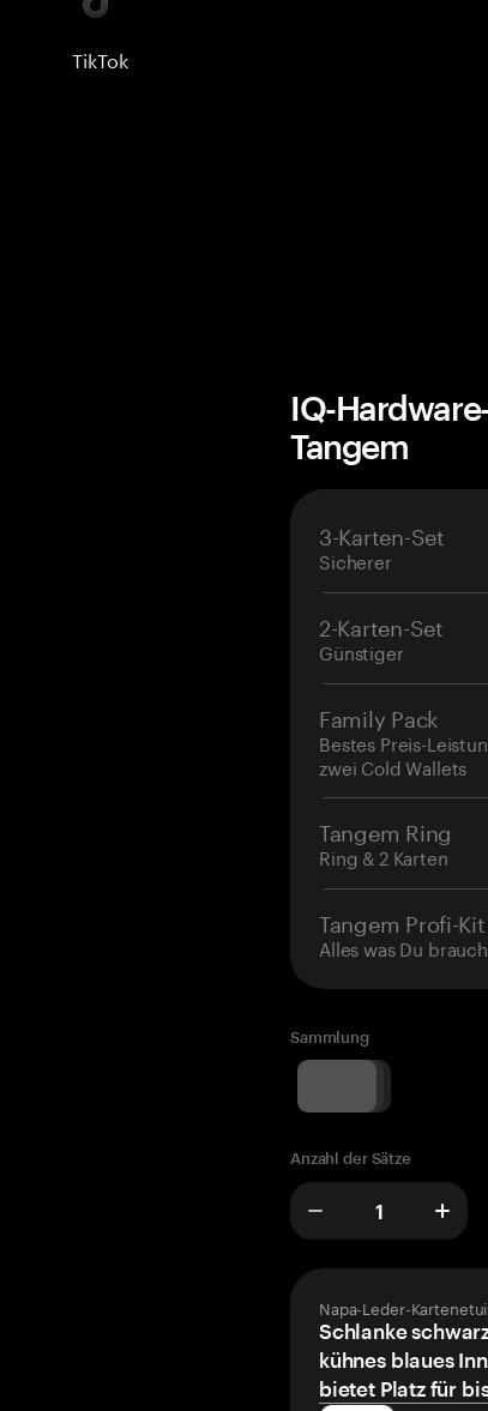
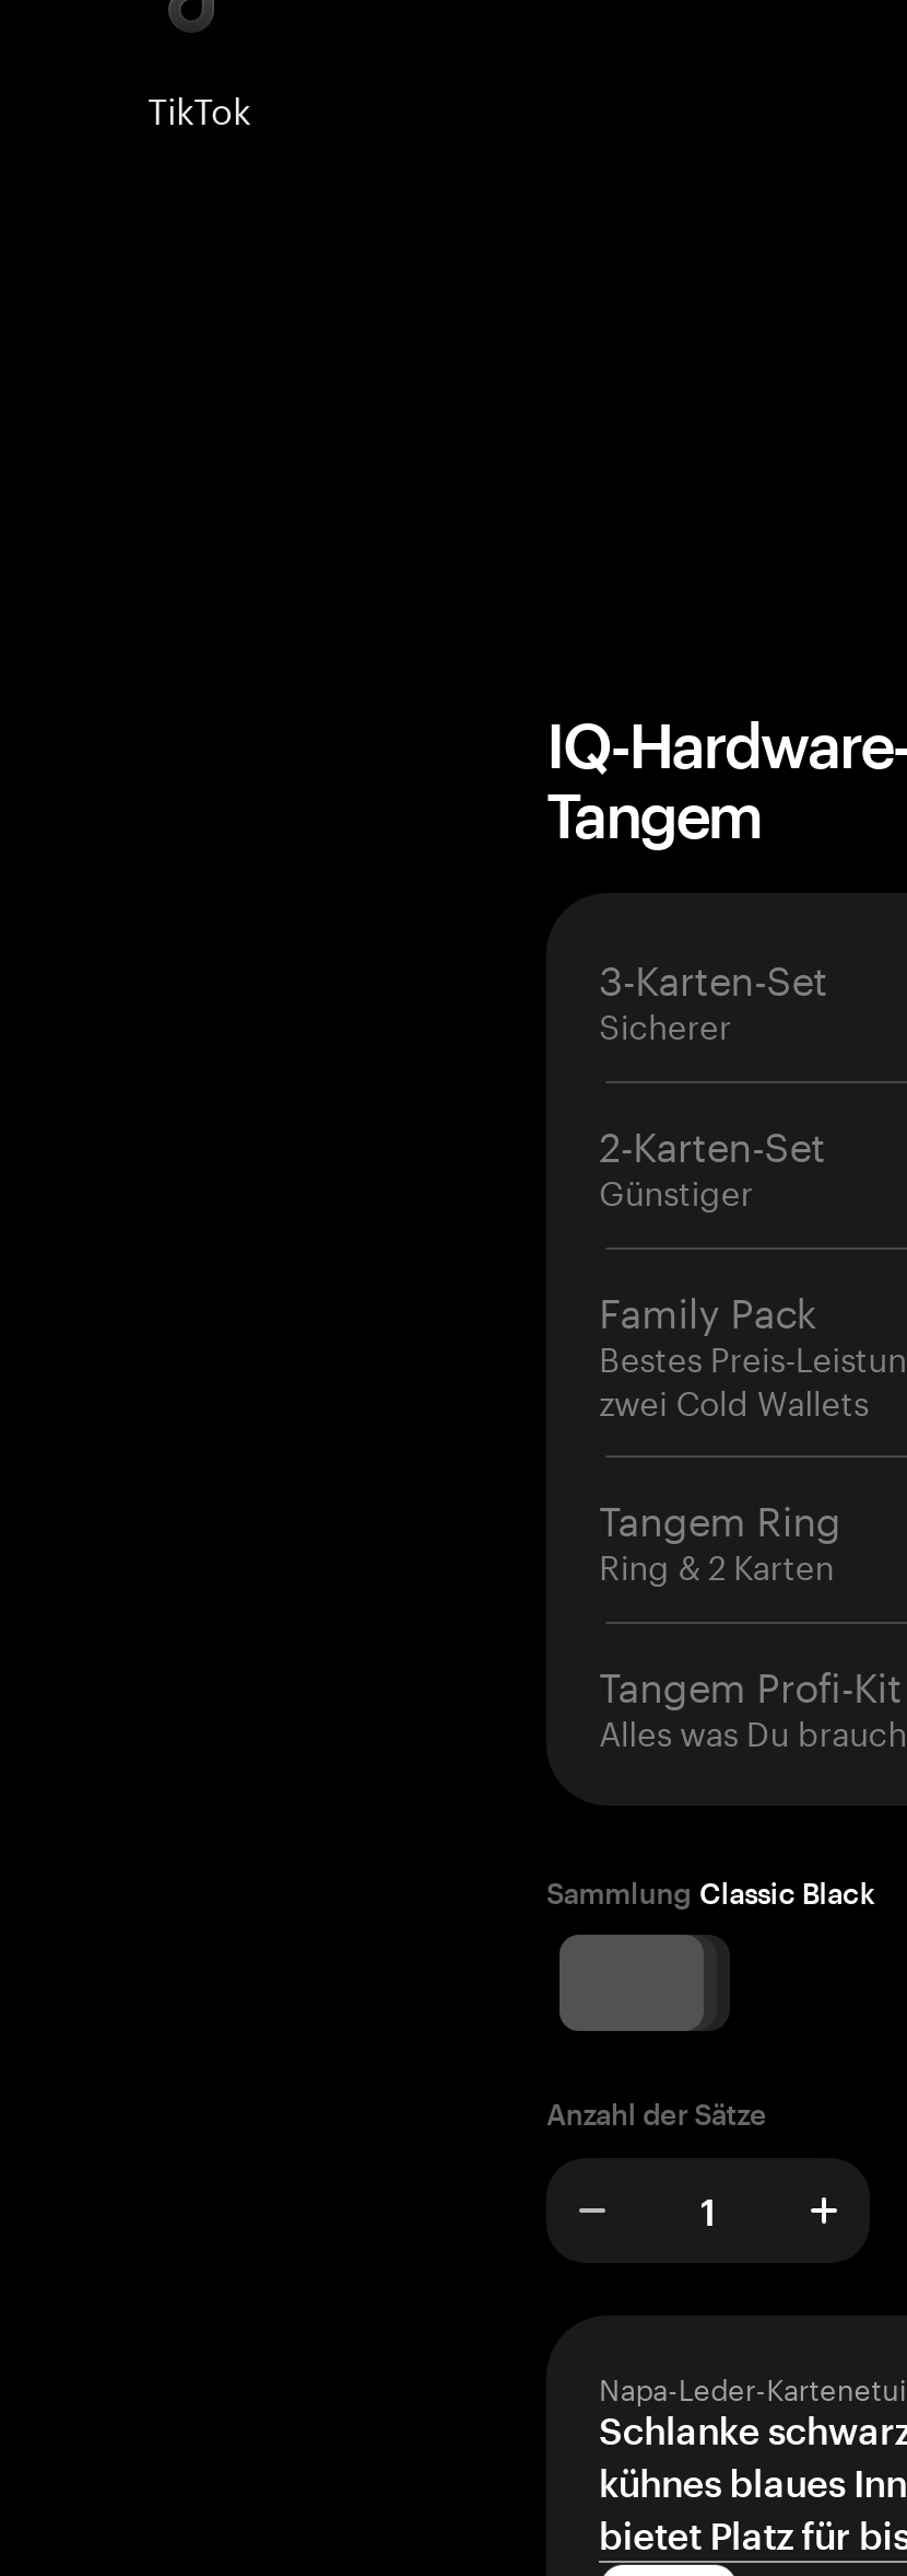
[290,1027,369,1047] Sammlung -> [546,1876,875,1911] Sammlung Classic Black

